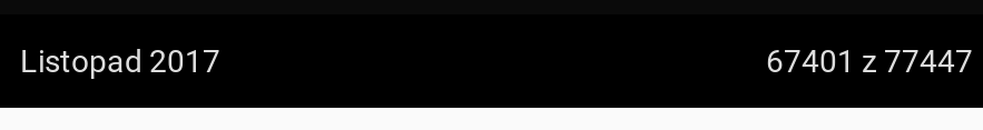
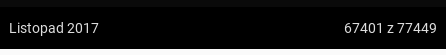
[766,43,973,79] 67401 z 77447 -> [344,20,437,36] 67401 z 77449

